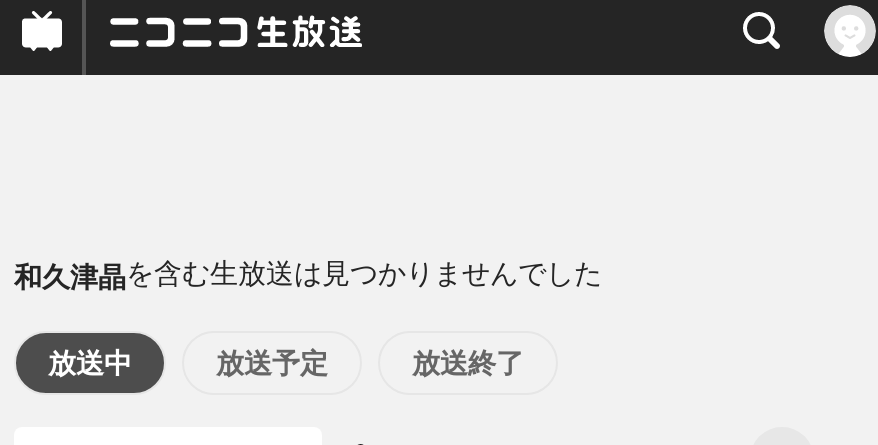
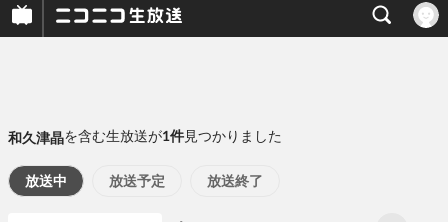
[14,255,602,293] 和久津晶を含む生放送は見つかりませんでした -> [8,127,282,146] 和久津晶を含む生放送が1件見つかりました

